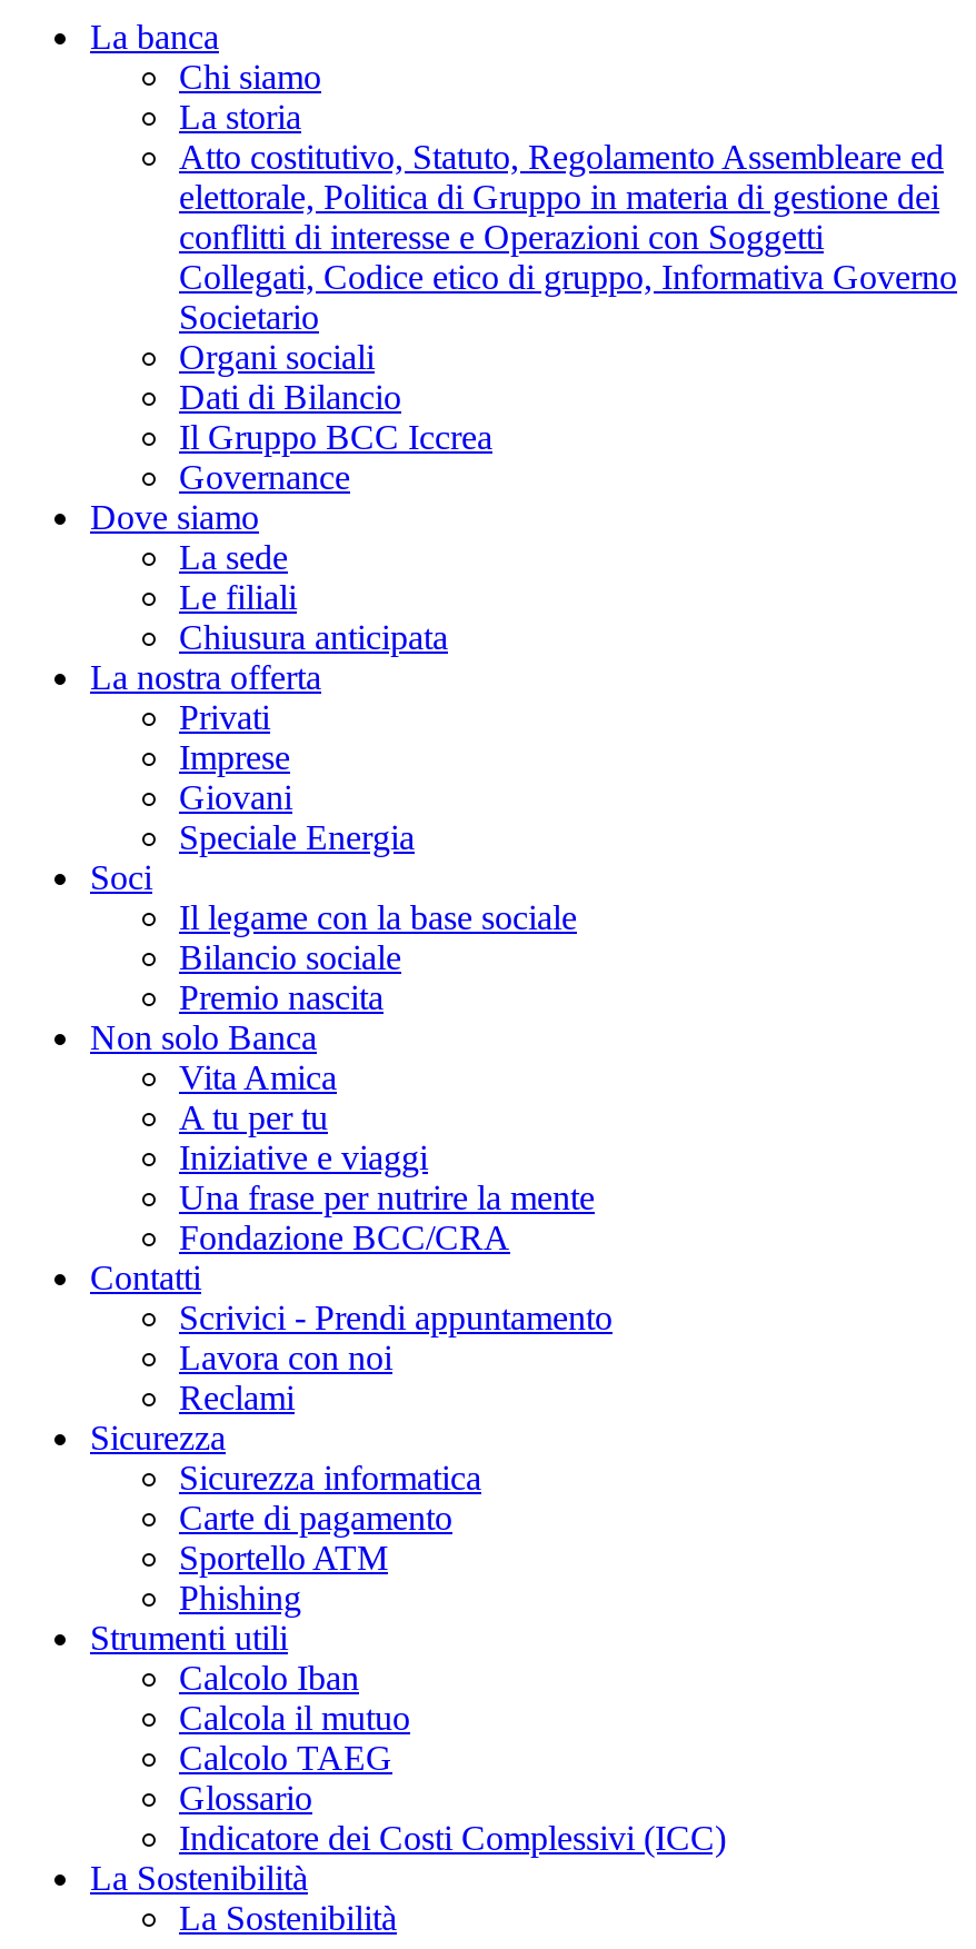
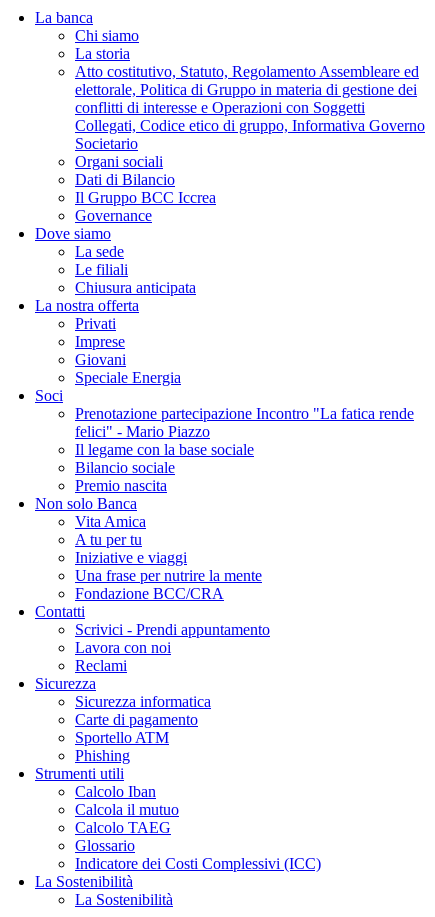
none -> [75,405,414,440] Prenotazione partecipazione Incontro "La fatica rende | felici" - Mario Piazzo

